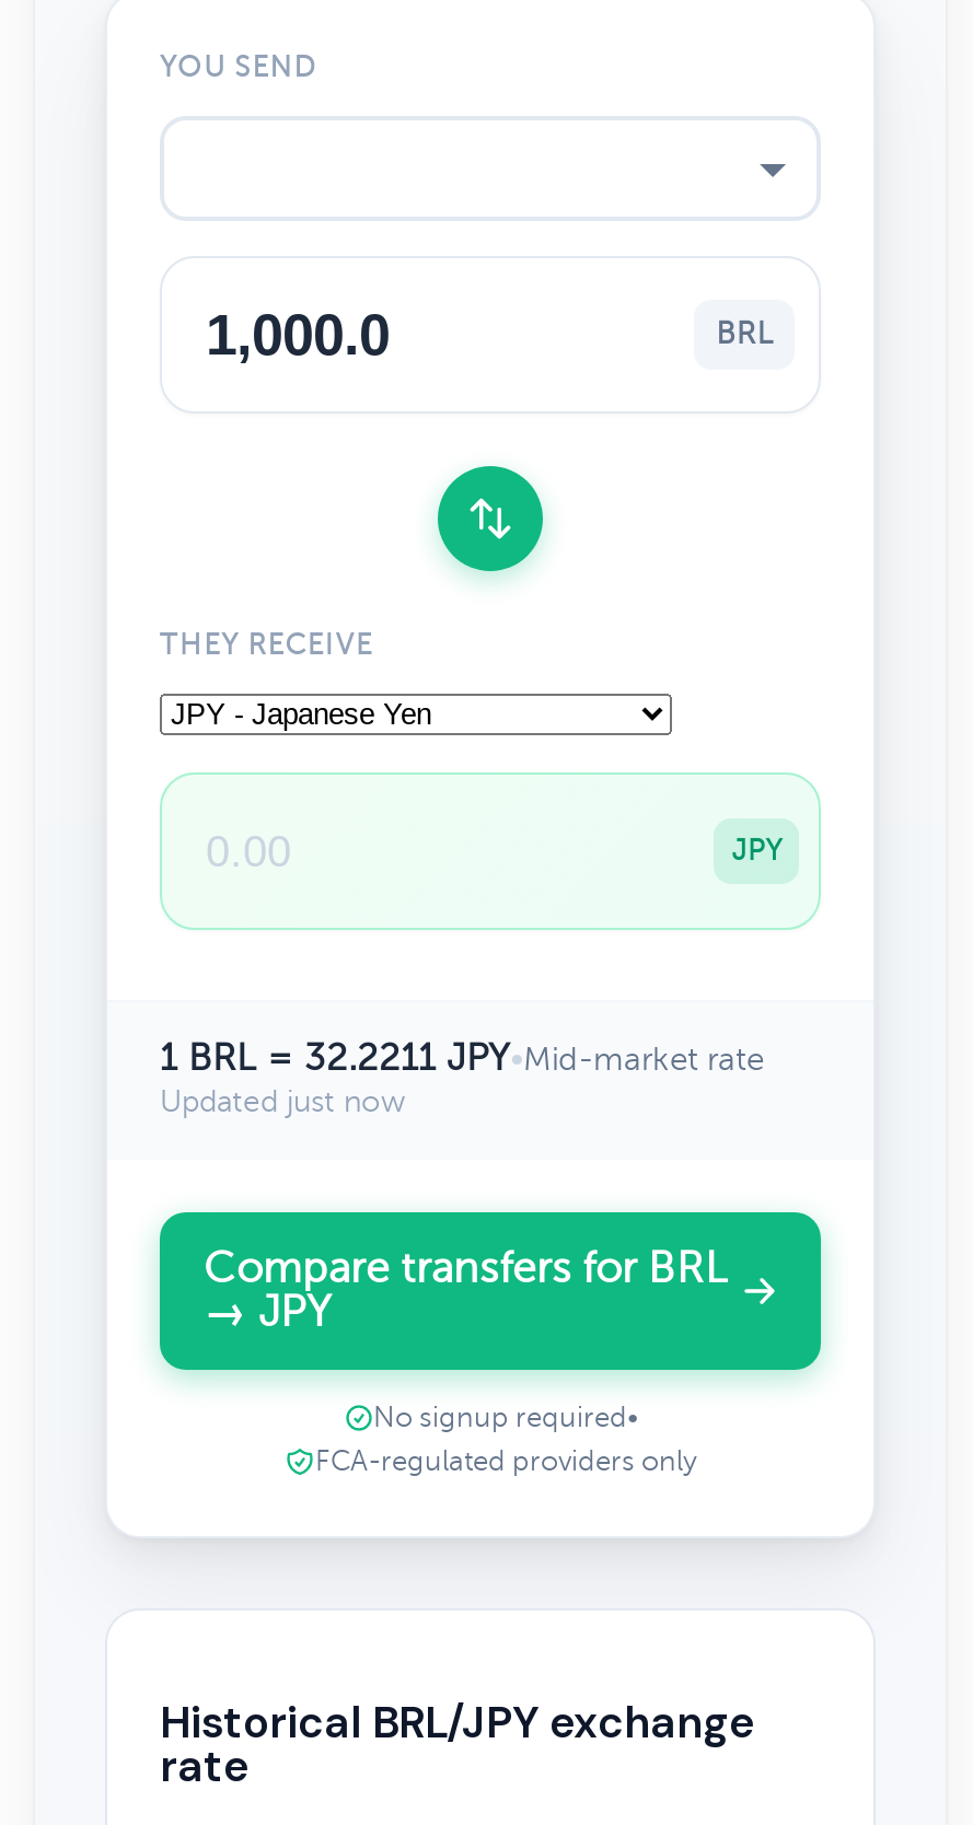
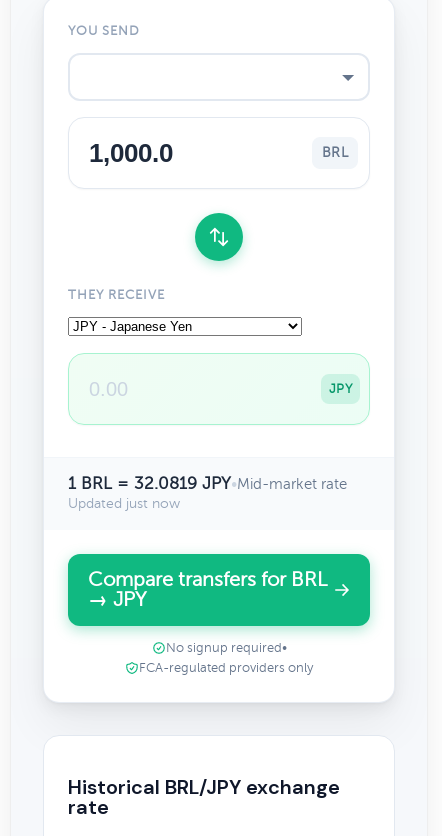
[160,1037,764,1079] 1 BRL = 32.2211 JPY • Mid-market rate -> [68,474,347,493] 1 BRL = 32.0819 JPY • Mid-market rate

